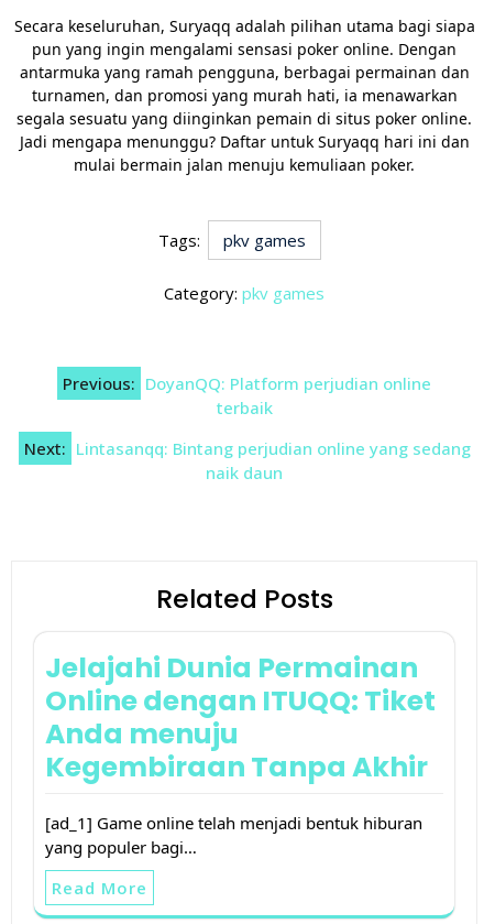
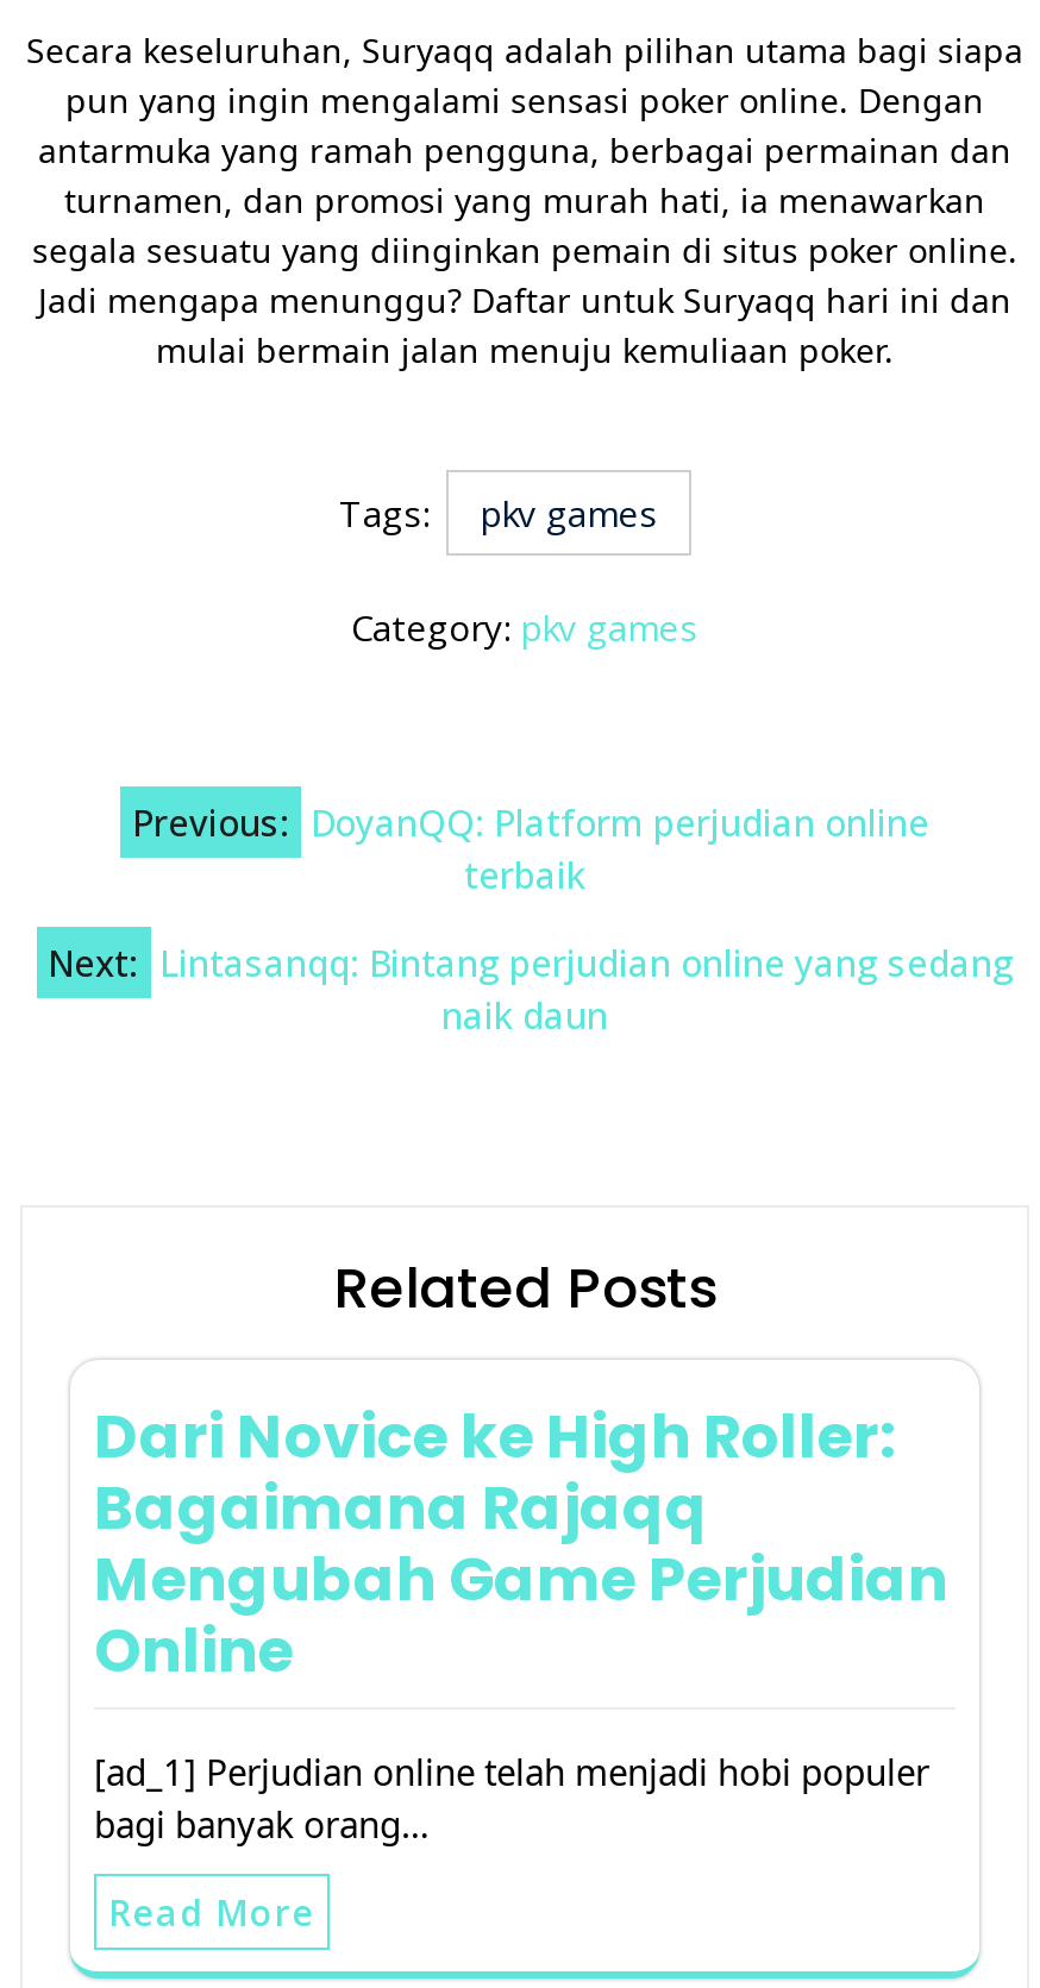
[45,648,436,786] Jelajahi Dunia Permainan | Online dengan ITUQQ: Tiket | Anda menuju | Kegembiraan Tanpa Akhir -> [94,1395,948,1692] Dari Novice ke High Roller: | Bagaimana Rajaqq | Mengubah Game Perjudian | Online
[45,811,422,858] [ad_1] Game online telah menjadi bentuk hiburan | yang populer bagi… -> [94,1747,929,1847] [ad_1] Perjudian online telah menjadi hobi populer | bagi banyak orang…

